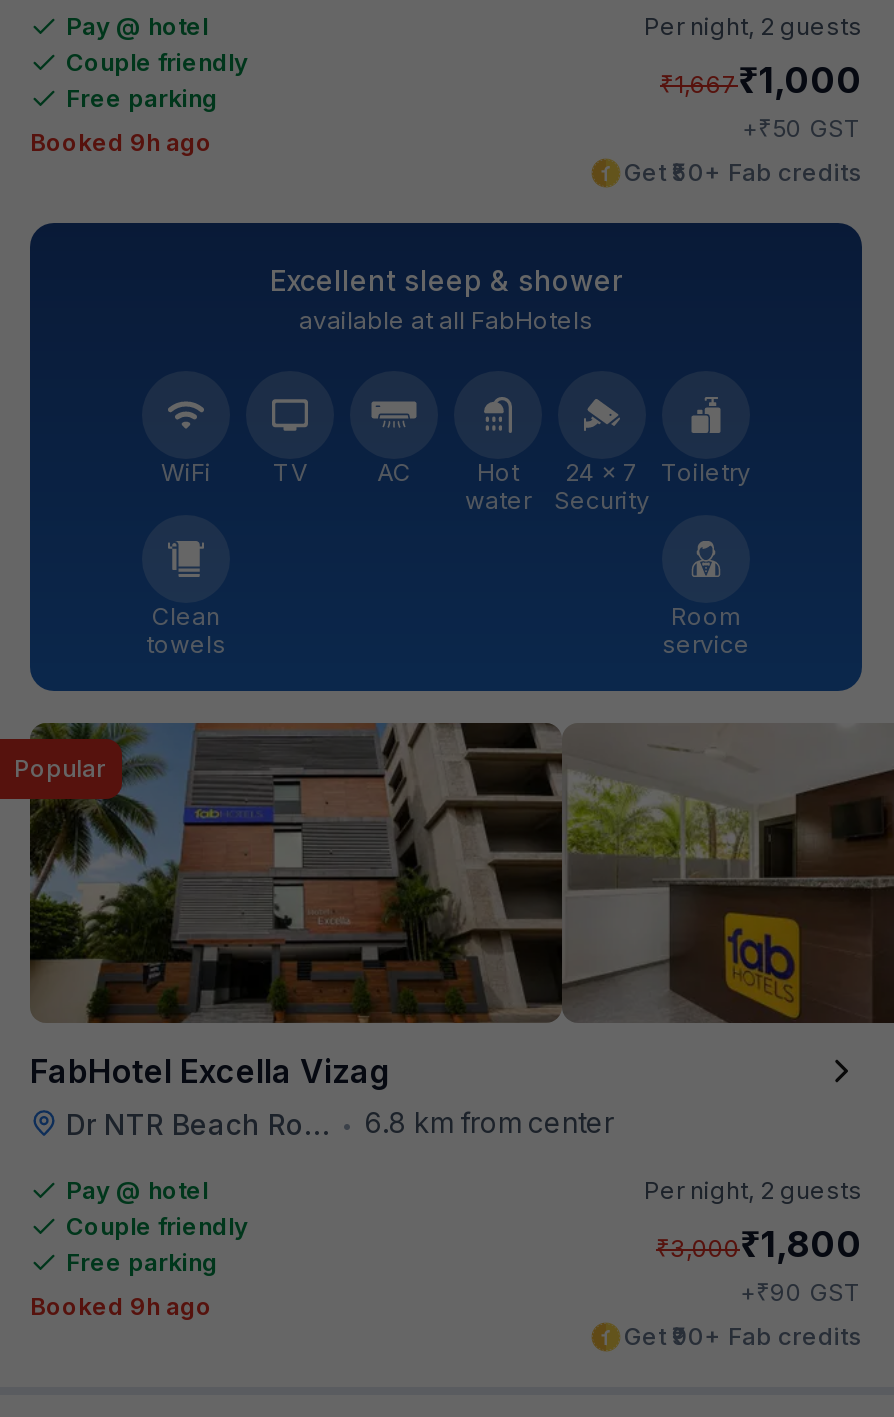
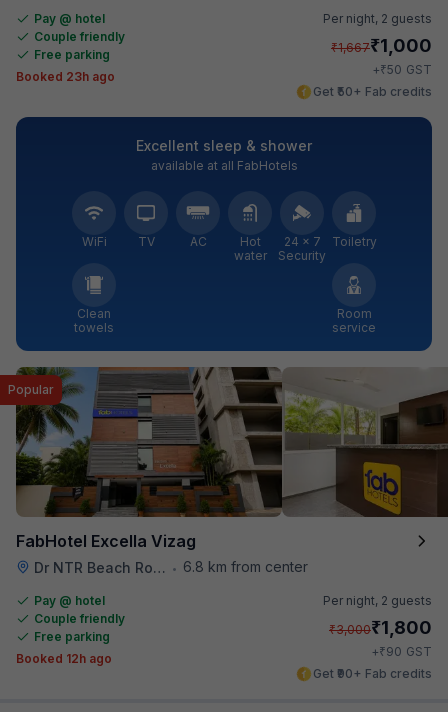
[30,126,212,156] Booked 9h ago -> [16,68,115,83] Booked 23h ago
[30,1290,212,1320] Booked 9h ago -> [16,650,112,665] Booked 12h ago

